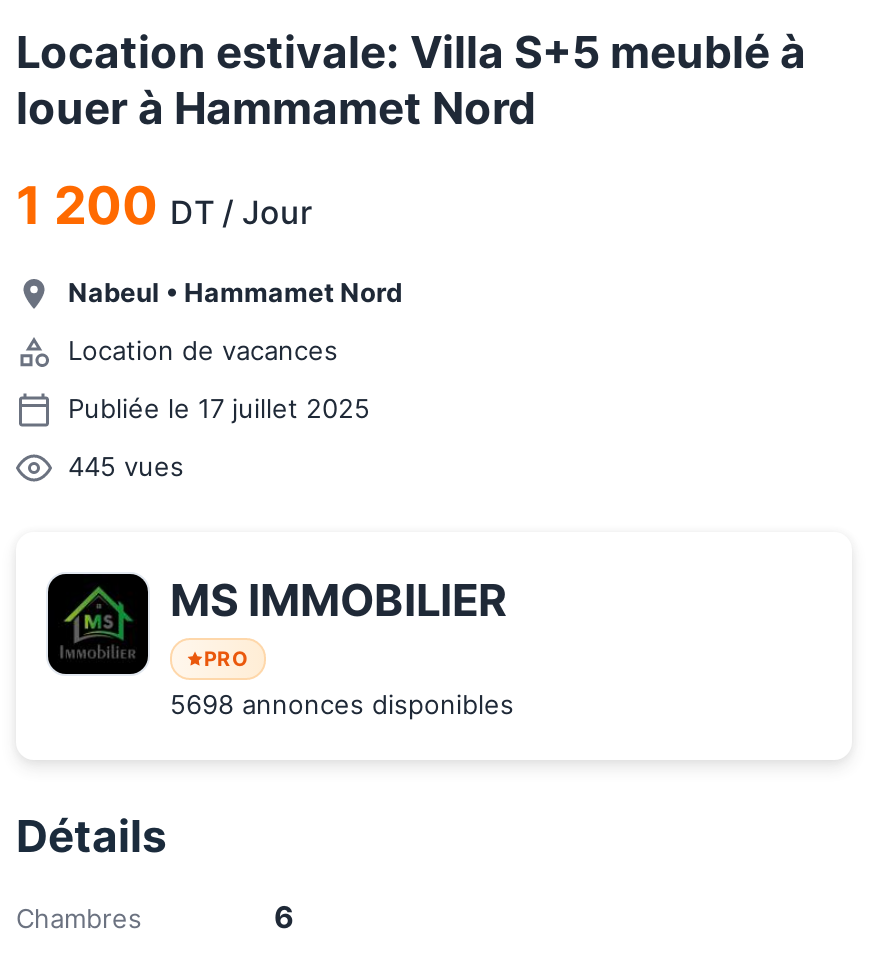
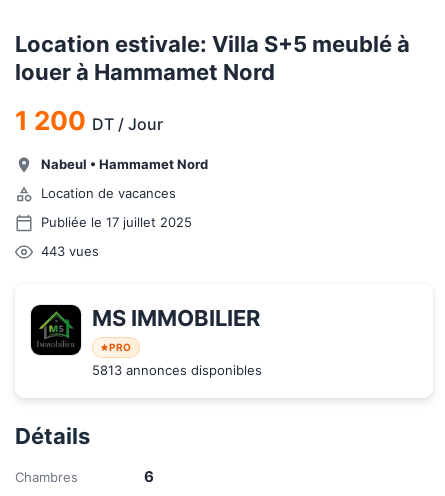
[68,450,184,482] 445 vues -> [41,243,99,259] 443 vues
[170,688,514,720] 5698 annonces disponibles -> [92,362,262,378] 5813 annonces disponibles

